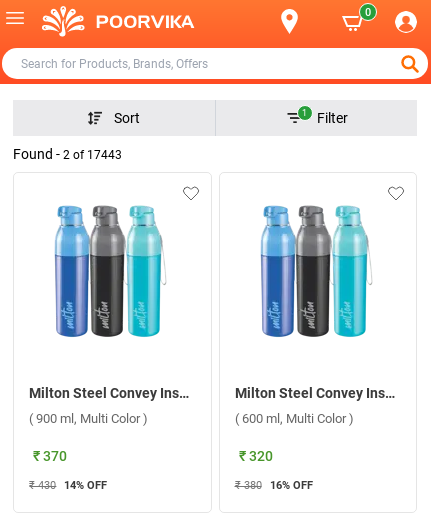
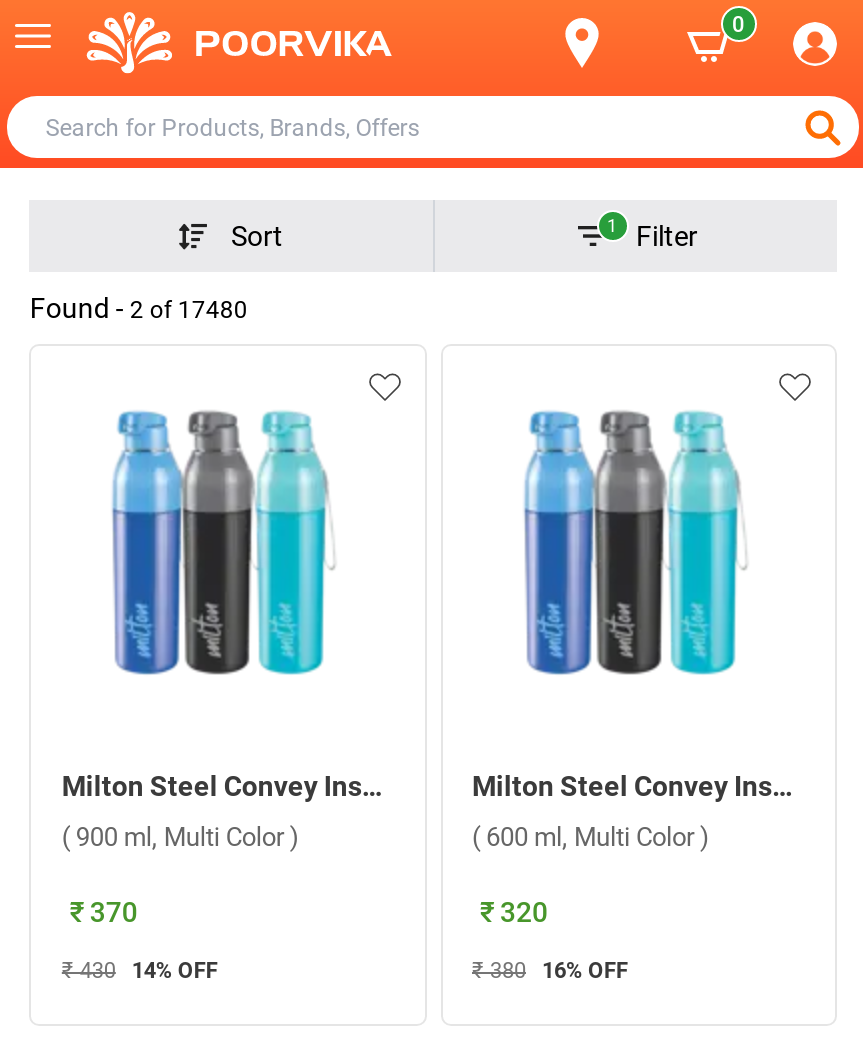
[13,146,122,162] Found - 2 of 17443 -> [30,292,248,324] Found - 2 of 17480

